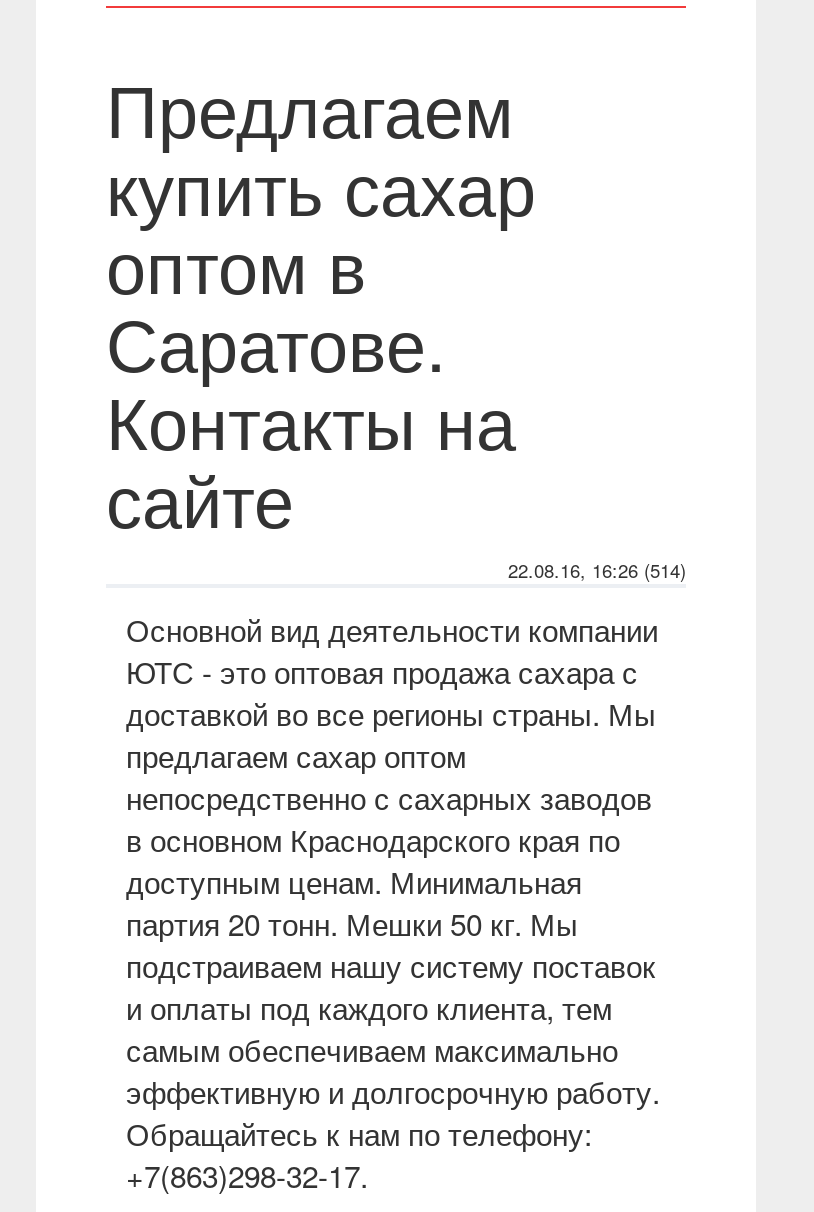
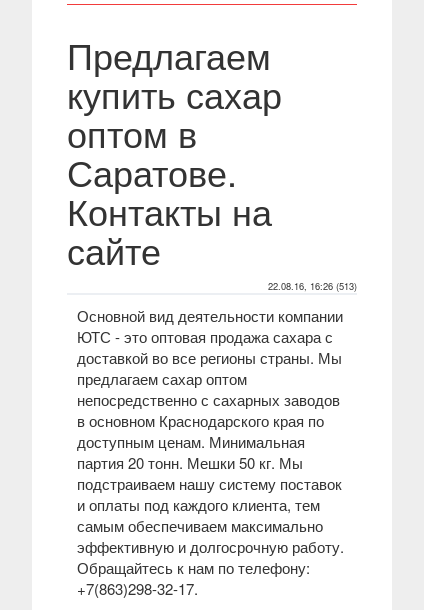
[508,556,686,584] 22.08.16, 16:26 (514) -> [268,279,357,293] 22.08.16, 16:26 (513)

